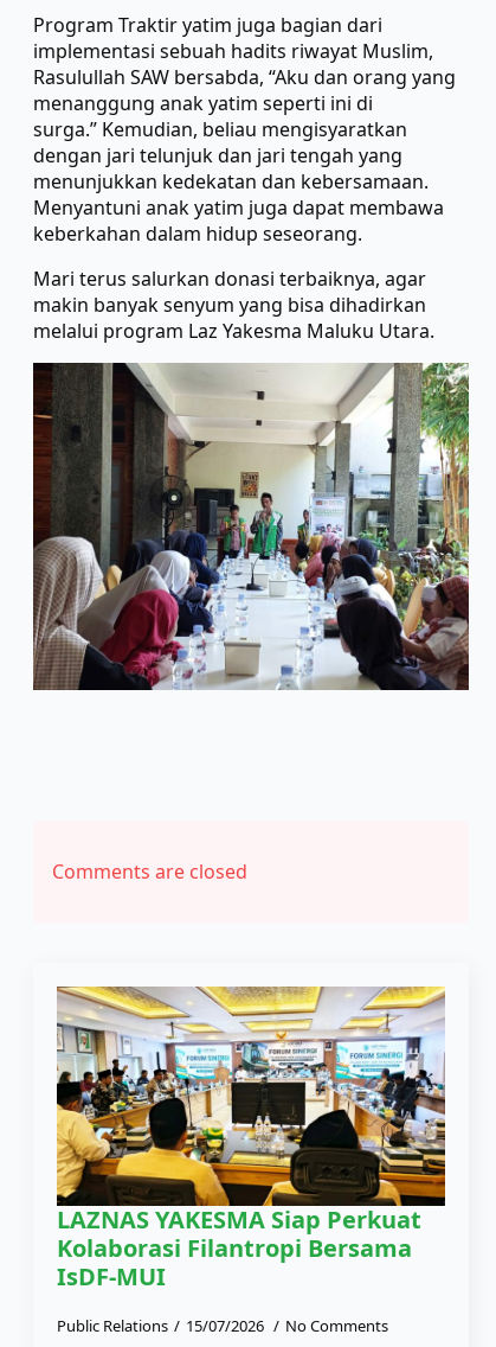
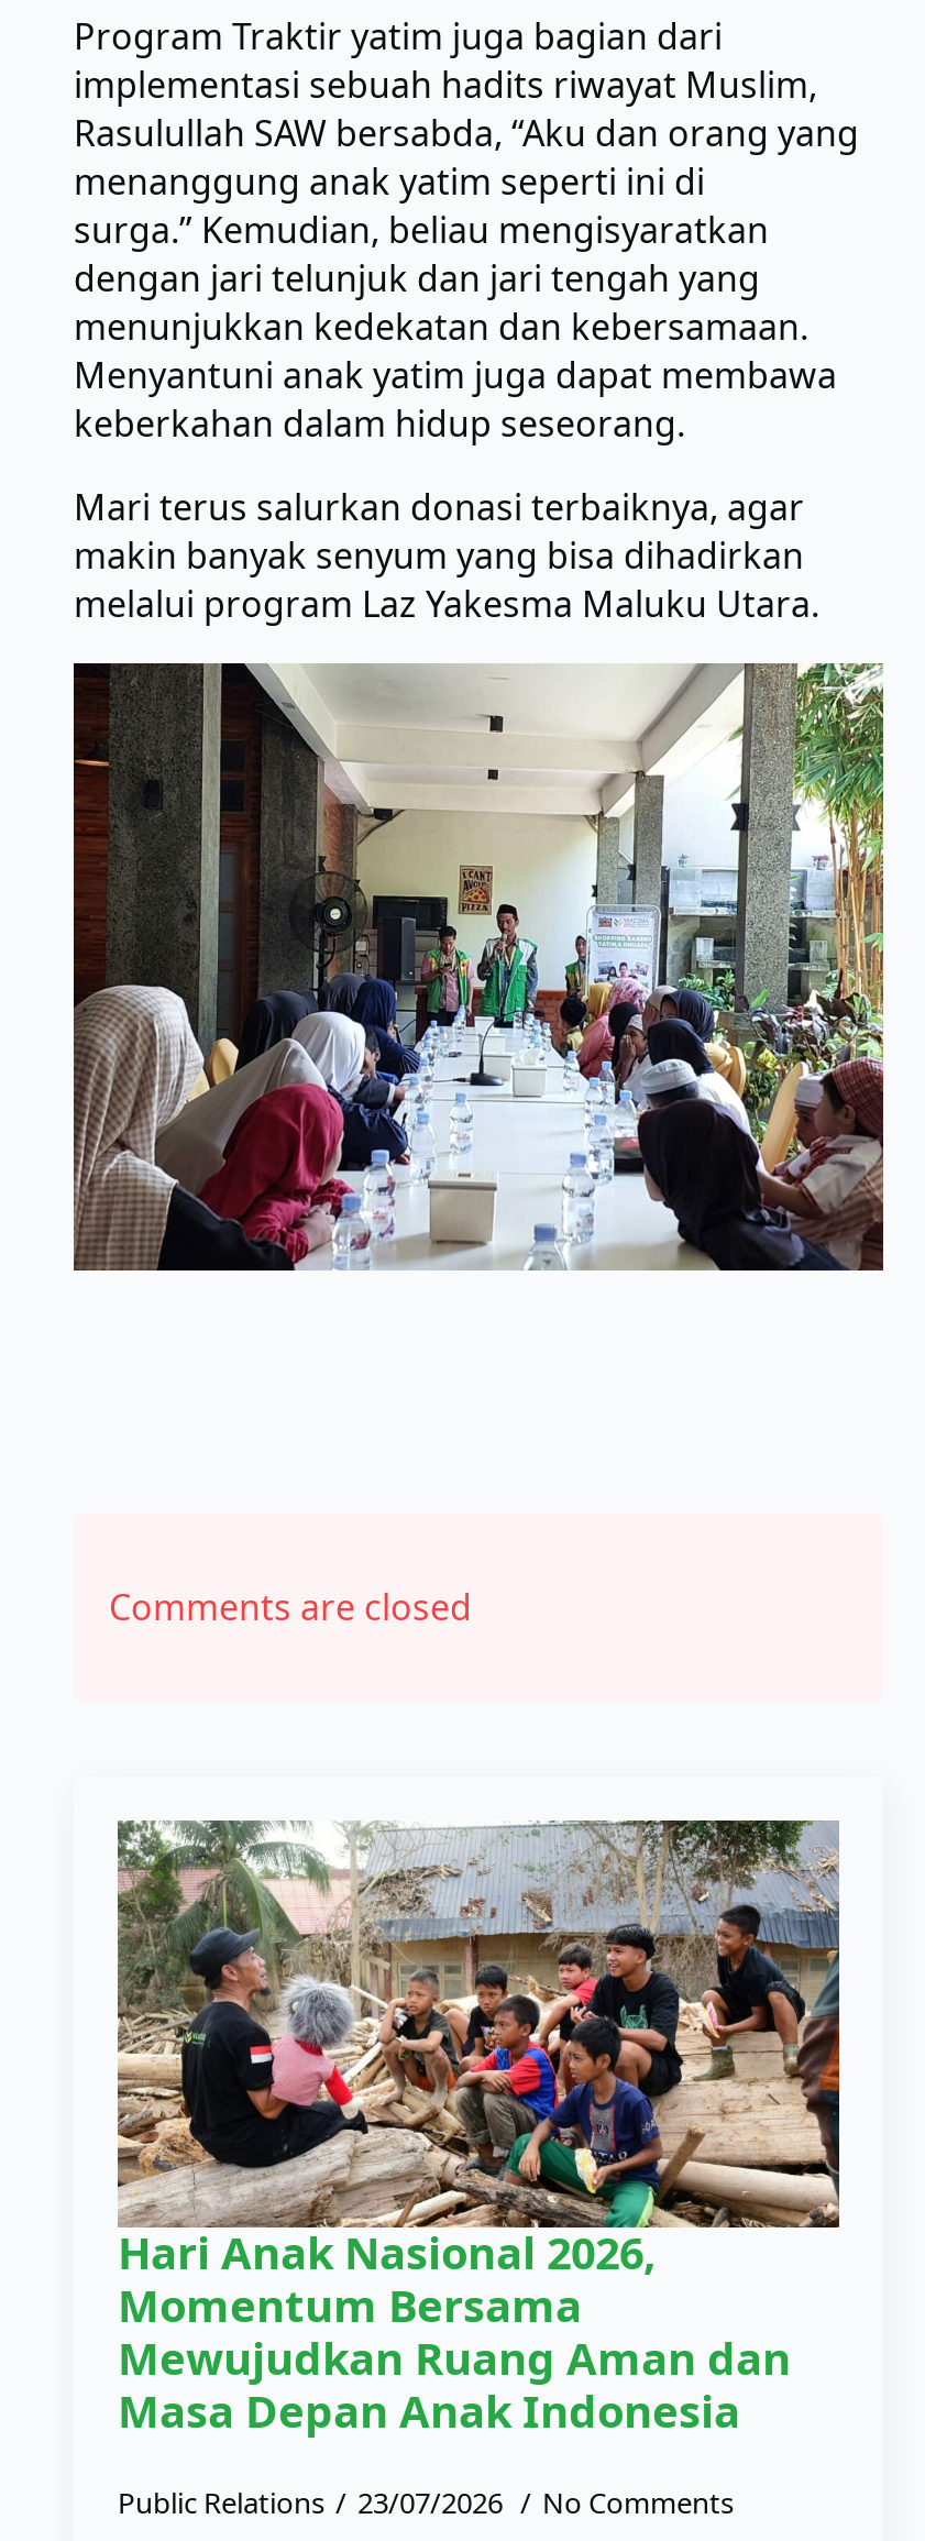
[56,985,446,1292] [image] | LAZNAS YAKESMA Siap Perkuat | Kolaborasi Filantropi Bersama | IsDF-MUI -> [115,1818,841,2440] [image] | Hari Anak Nasional 2026, | Momentum Bersama | Mewujudkan Ruang Aman dan | Masa Depan Anak Indonesia
[57,1315,388,1336] Public Relations 15/07/2026 No Comments -> [118,2482,734,2522] Public Relations 23/07/2026 No Comments

